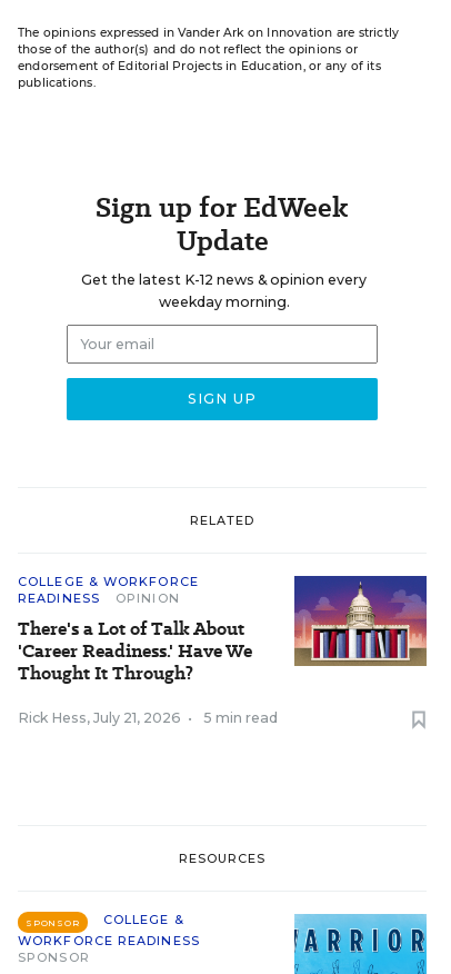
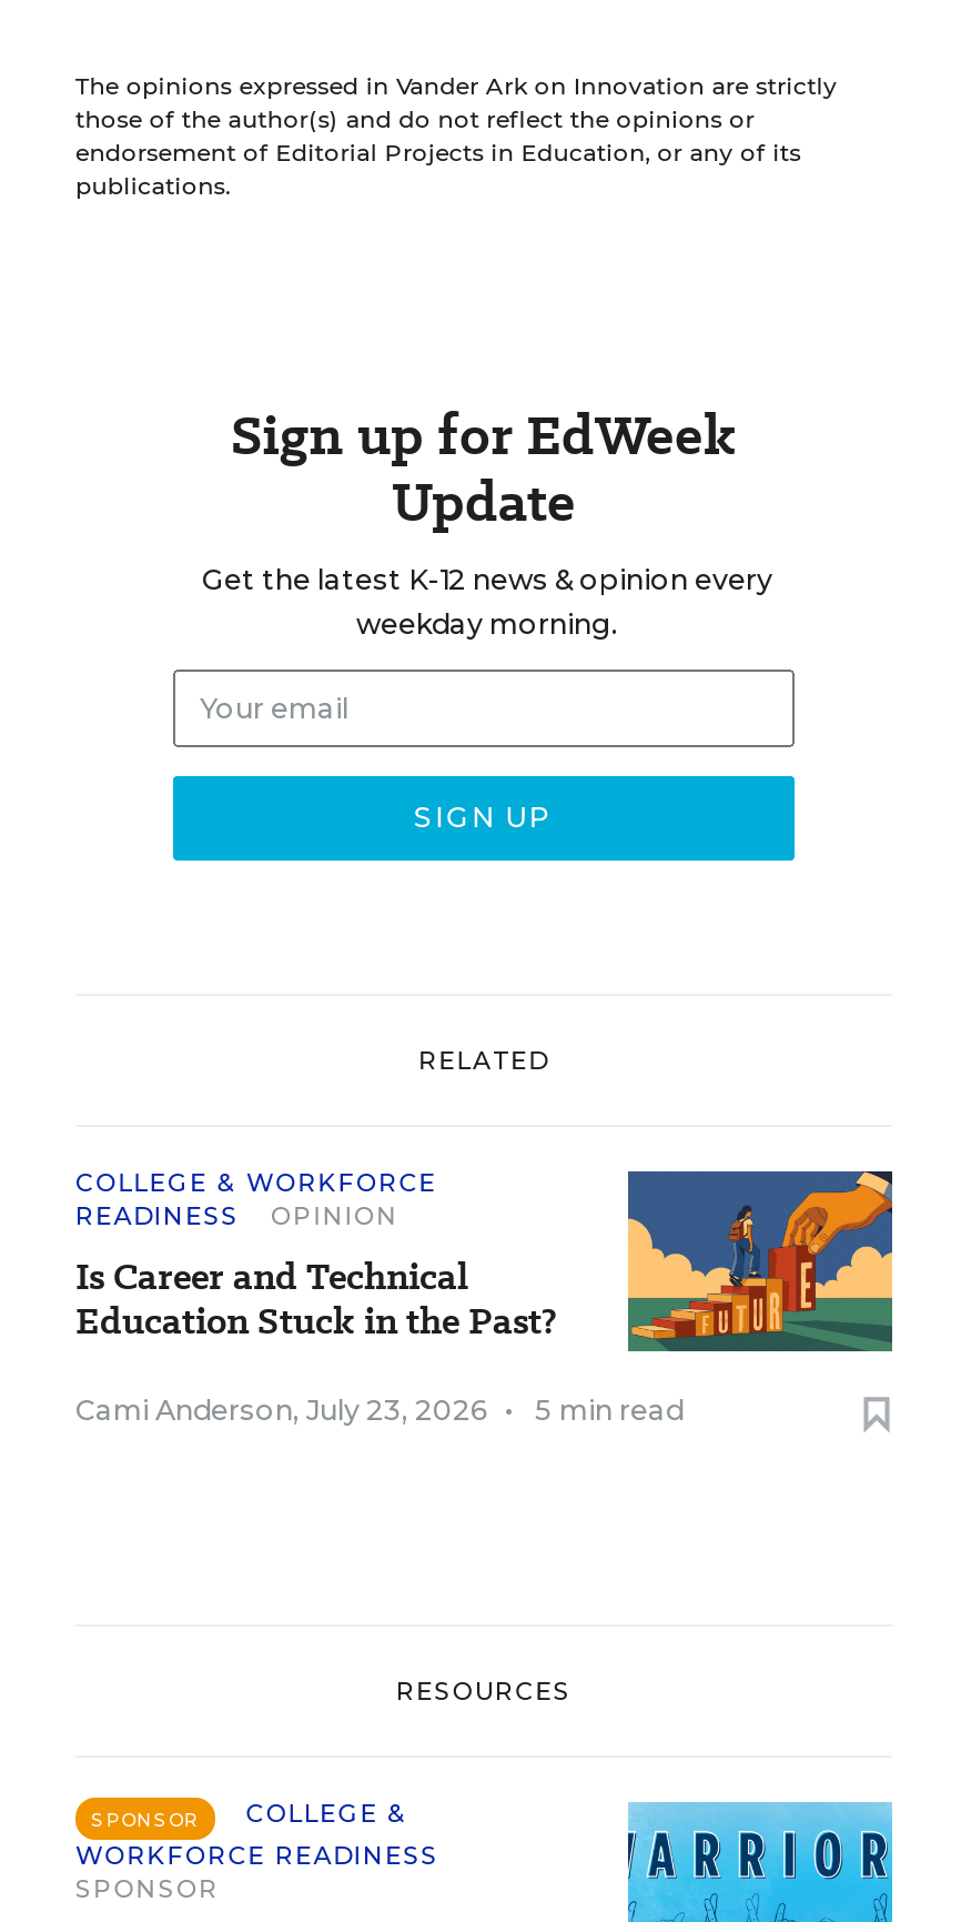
[18,576,428,686] [image] | There's a Lot of Talk About | 'Career Readiness.' Have We | Thought It Through? -> [75,1169,894,1354] [image] | Is Career and Technical | Education Stuck in the Past?
[18,709,192,726] Rick Hess, July 21, 2026 • -> [75,1393,513,1427] Cami Anderson, July 23, 2026 •

